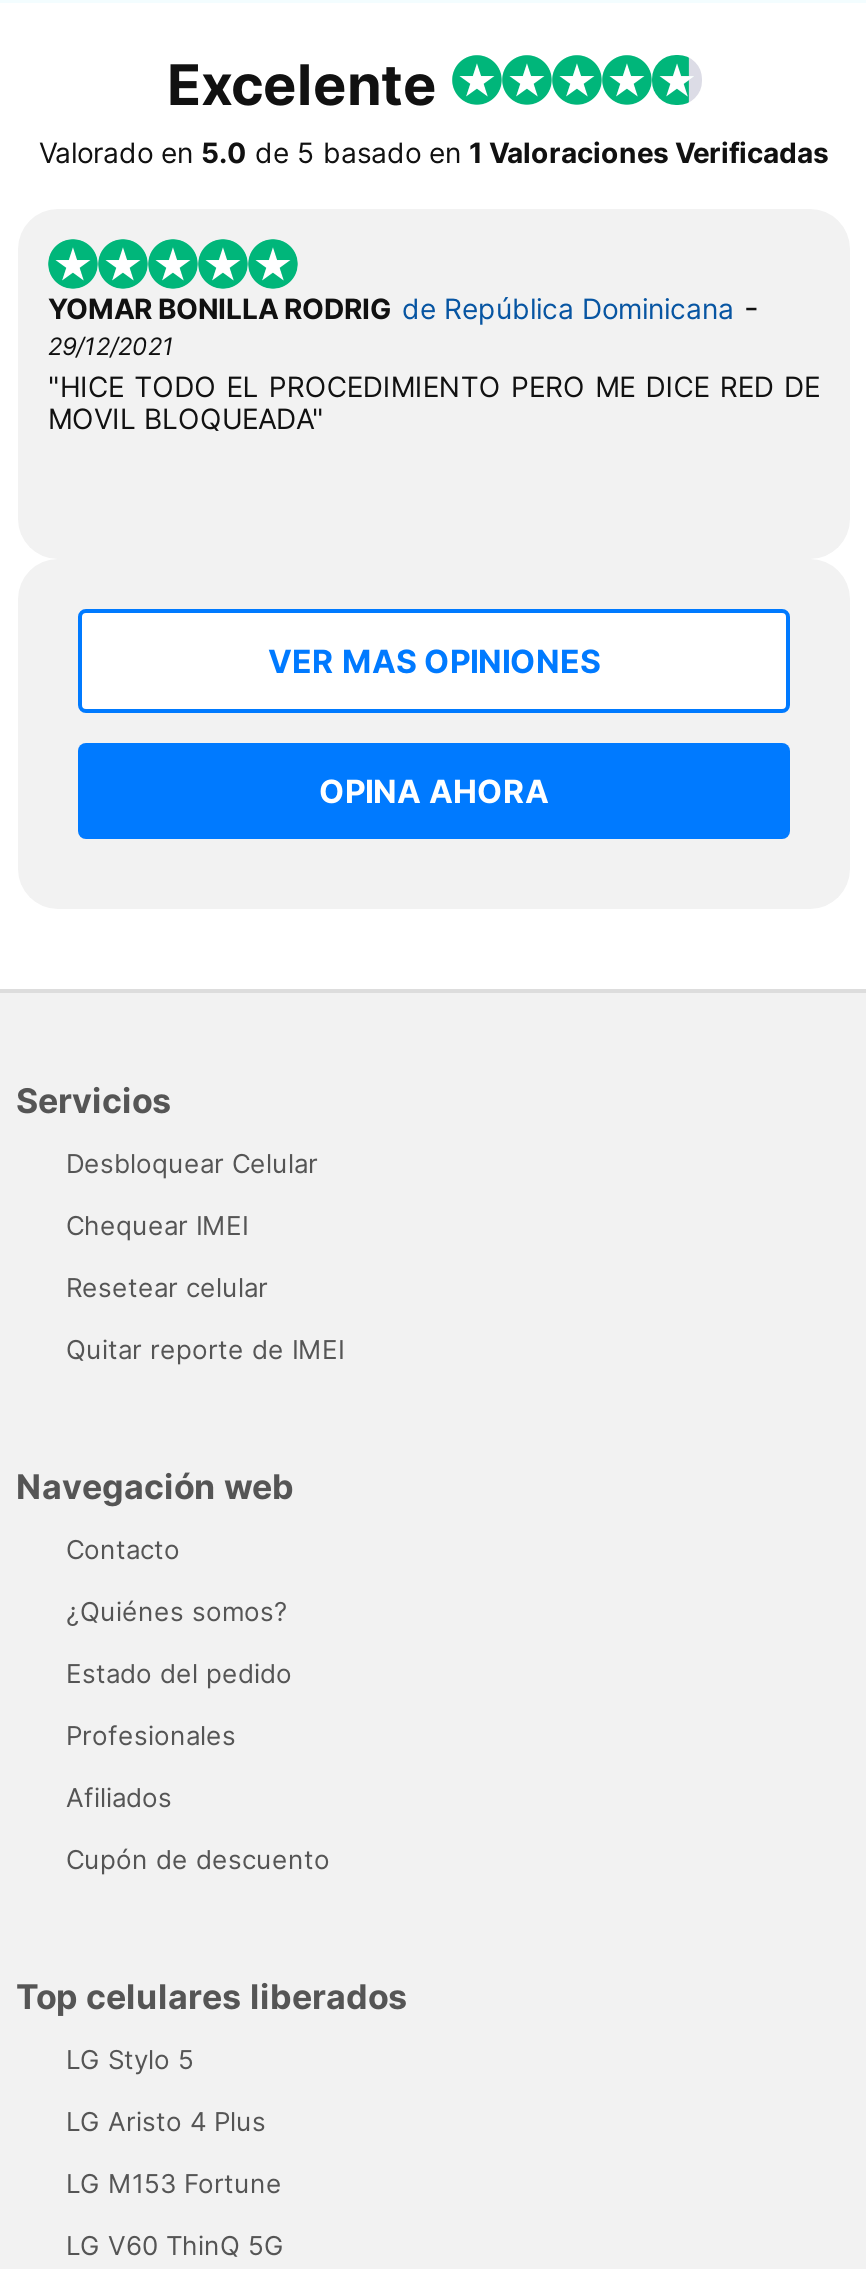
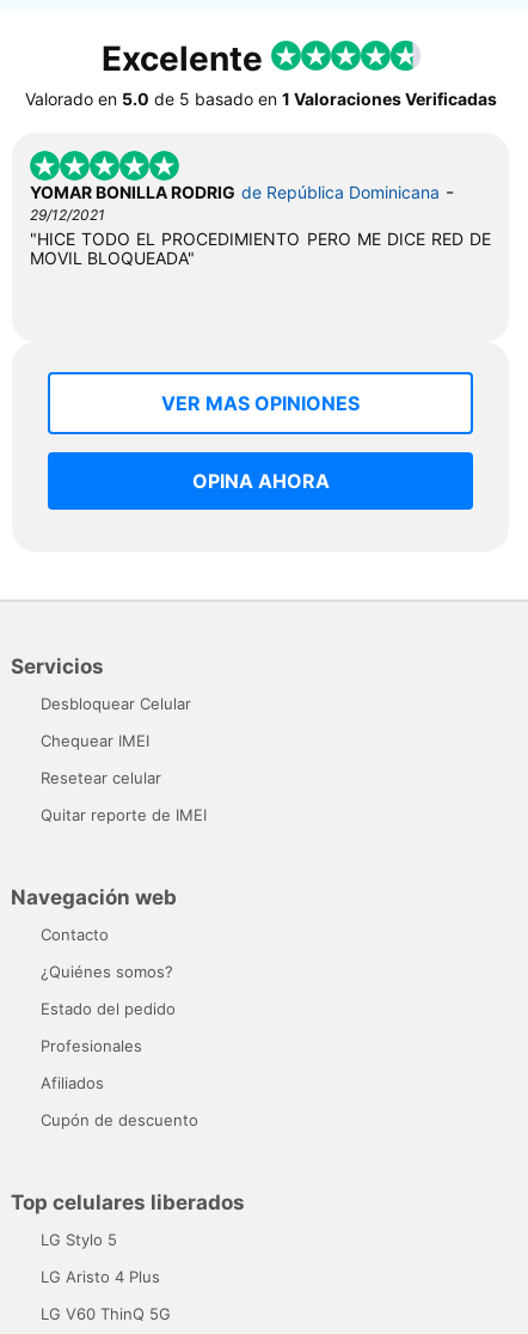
[66,2166,282,2198] LG M153 Fortune -> none

